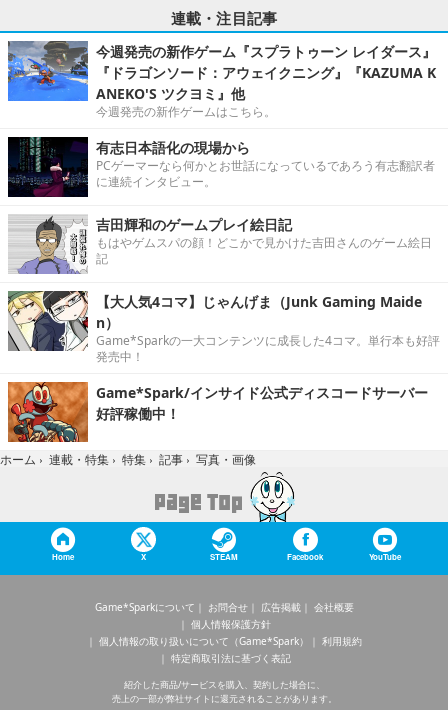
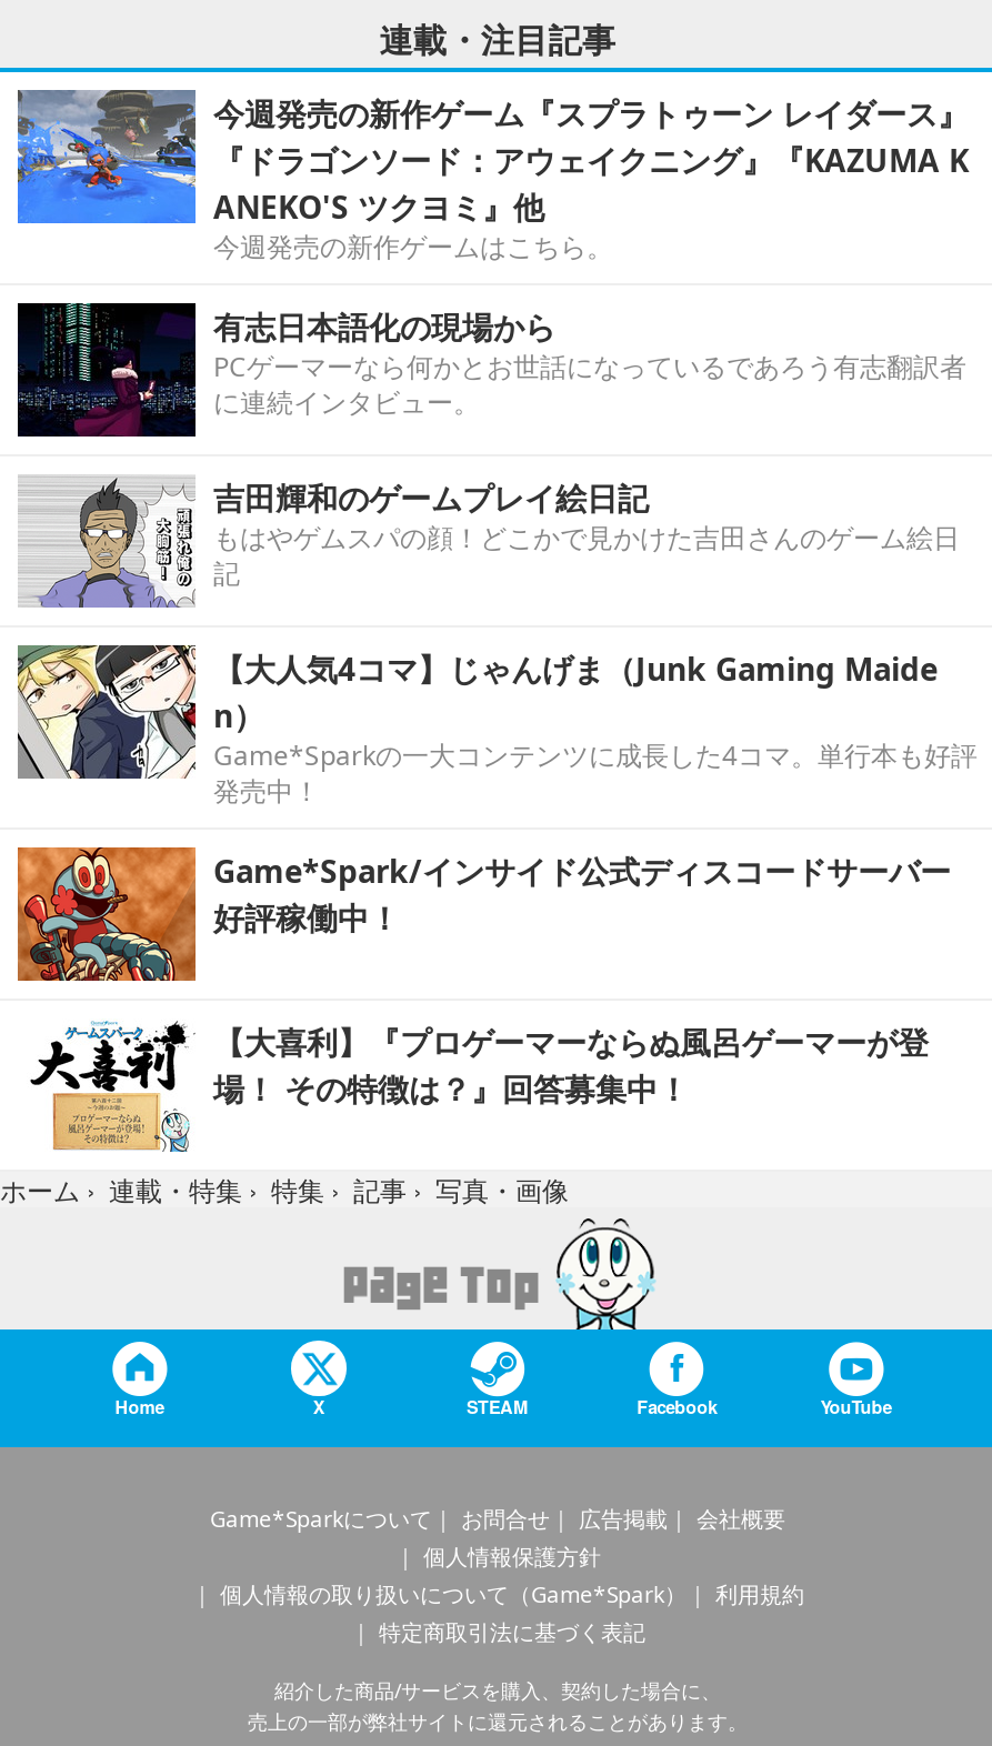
none -> [29,1020,929,1152] [image] | 【大喜利】『プロゲーマーならぬ風呂ゲーマーが登 | 場！ その特徴は？』回答募集中！

